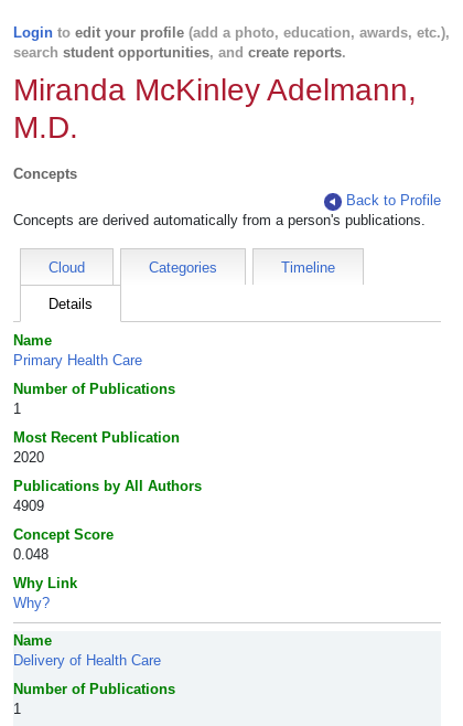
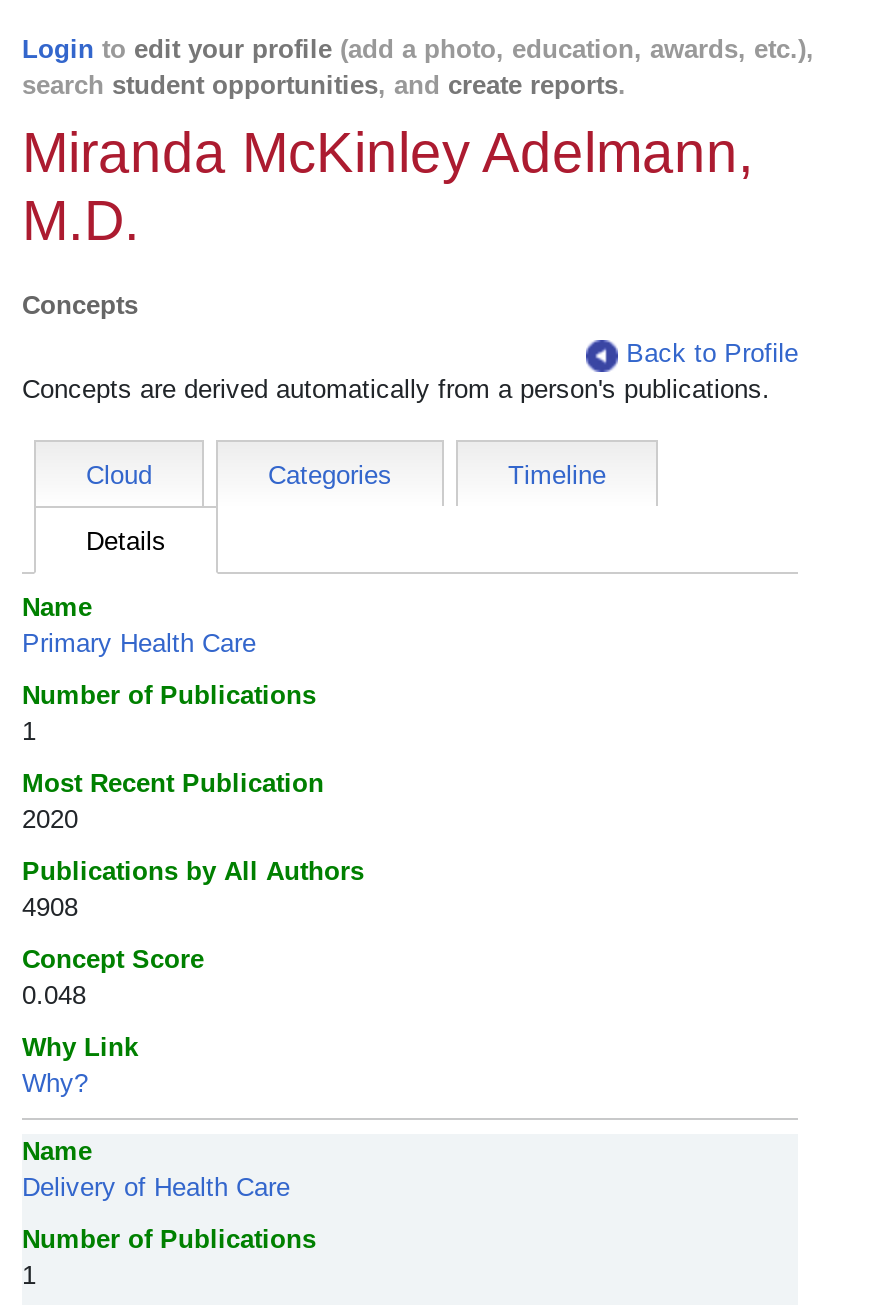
[13,498,44,514] 4909 -> [22,892,78,922] 4908

